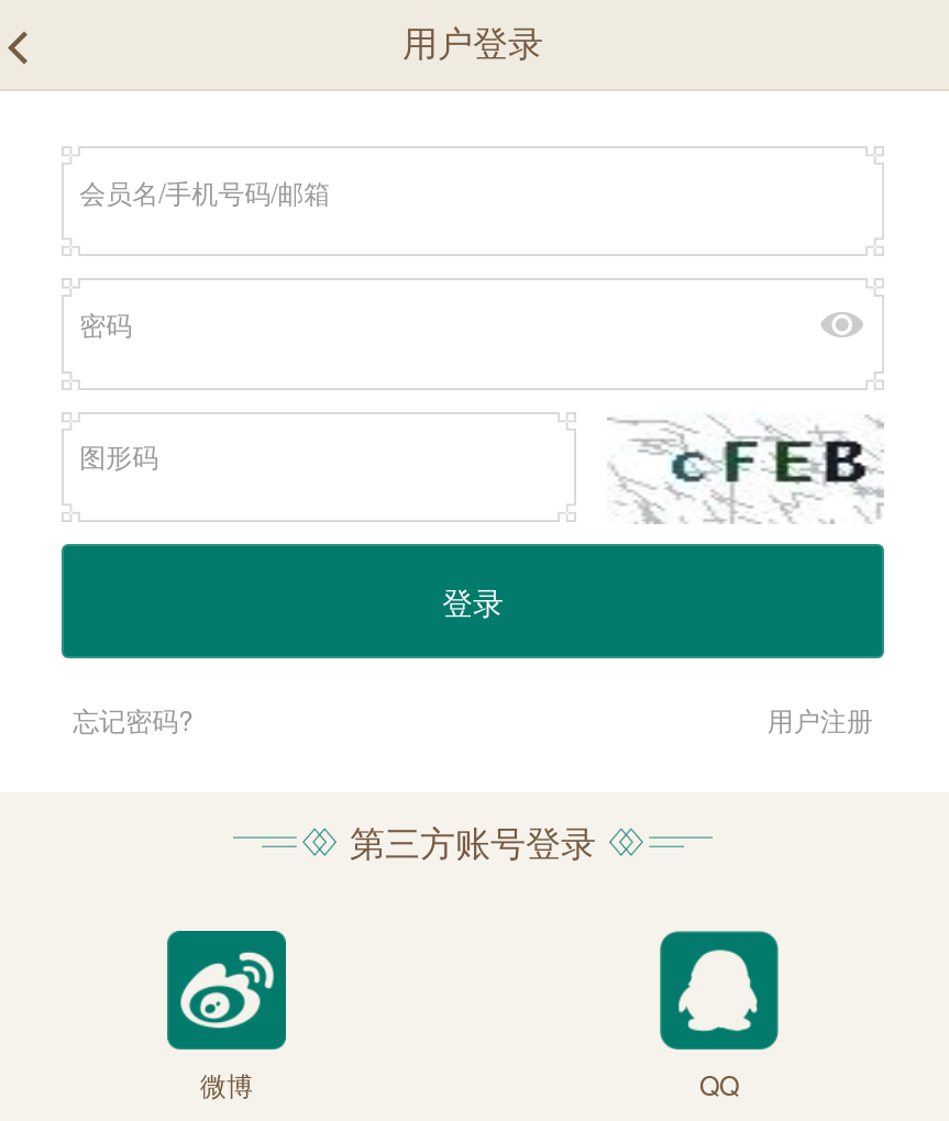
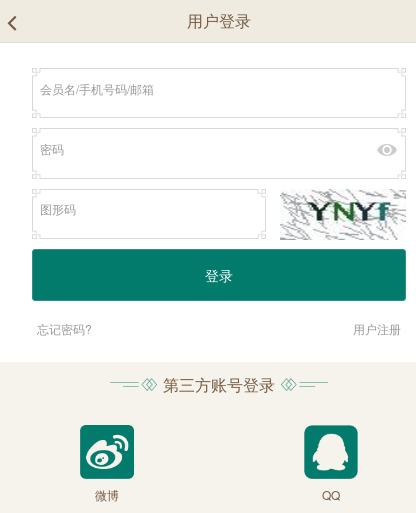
[611,419,884,522] [image] -> [280,189,405,240] [image]

